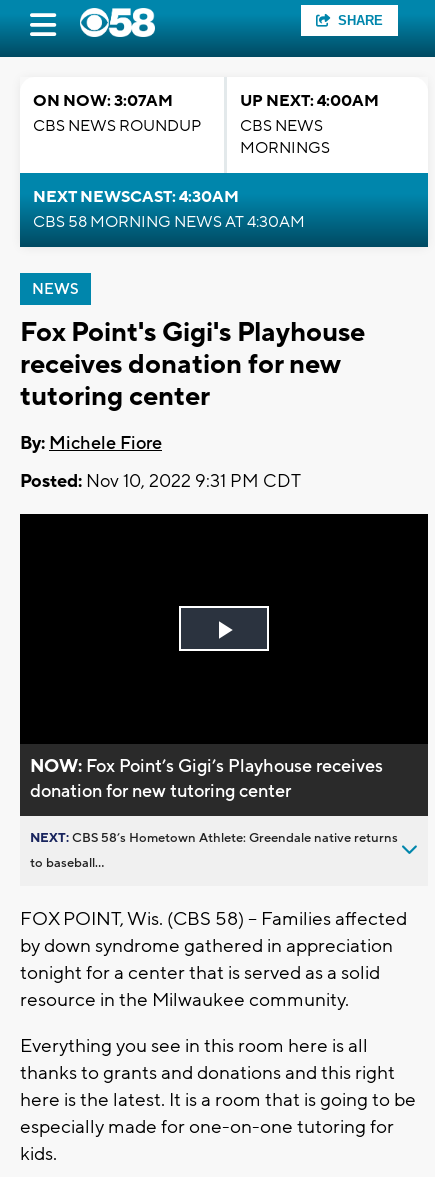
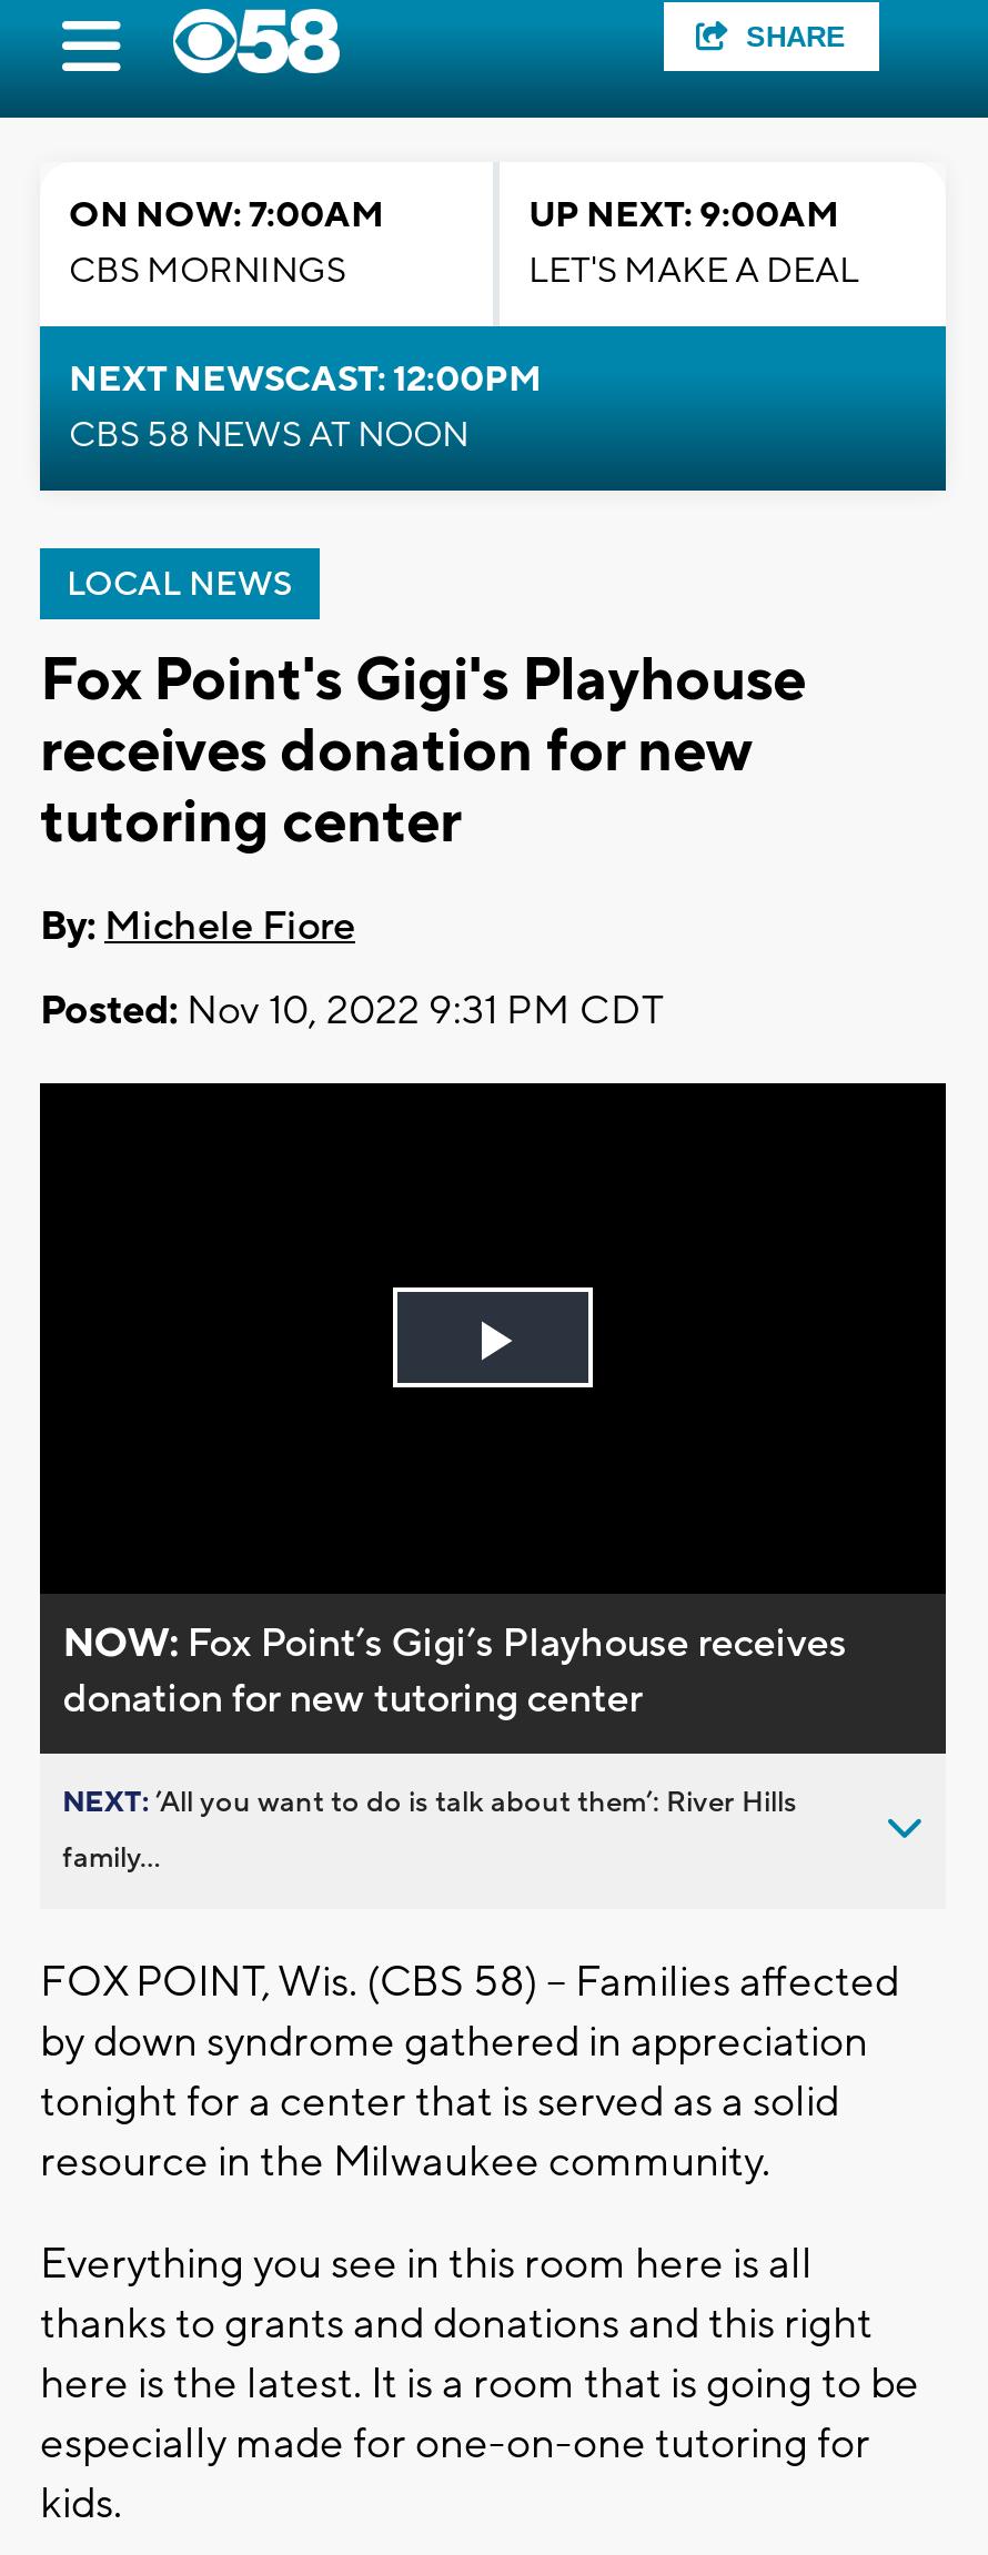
[33,91,201,136] ON NOW: 3:07AM | CBS NEWS ROUNDUP -> [69,193,384,293] ON NOW: 7:00AM | CBS MORNINGS
[240,91,379,158] UP NEXT: 4:00AM | CBS NEWS | MORNINGS -> [528,193,859,293] UP NEXT: 9:00AM | LET'S MAKE A DEAL
[33,187,305,232] NEXT NEWSCAST: 4:30AM | CBS 58 MORNING NEWS AT 4:30AM -> [69,357,542,457] NEXT NEWSCAST: 12:00PM | CBS 58 NEWS AT NOON
[32,280,79,299] NEWS -> [67,564,293,606] LOCAL NEWS
[30,830,398,846] NEXT: CBS 58’s Hometown Athlete: Greendale native returns -> [62,1785,797,1820] NEXT: ’All you want to do is talk about them’: River Hills
[30,855,104,871] to baseball... -> [62,1840,160,1876] family...

